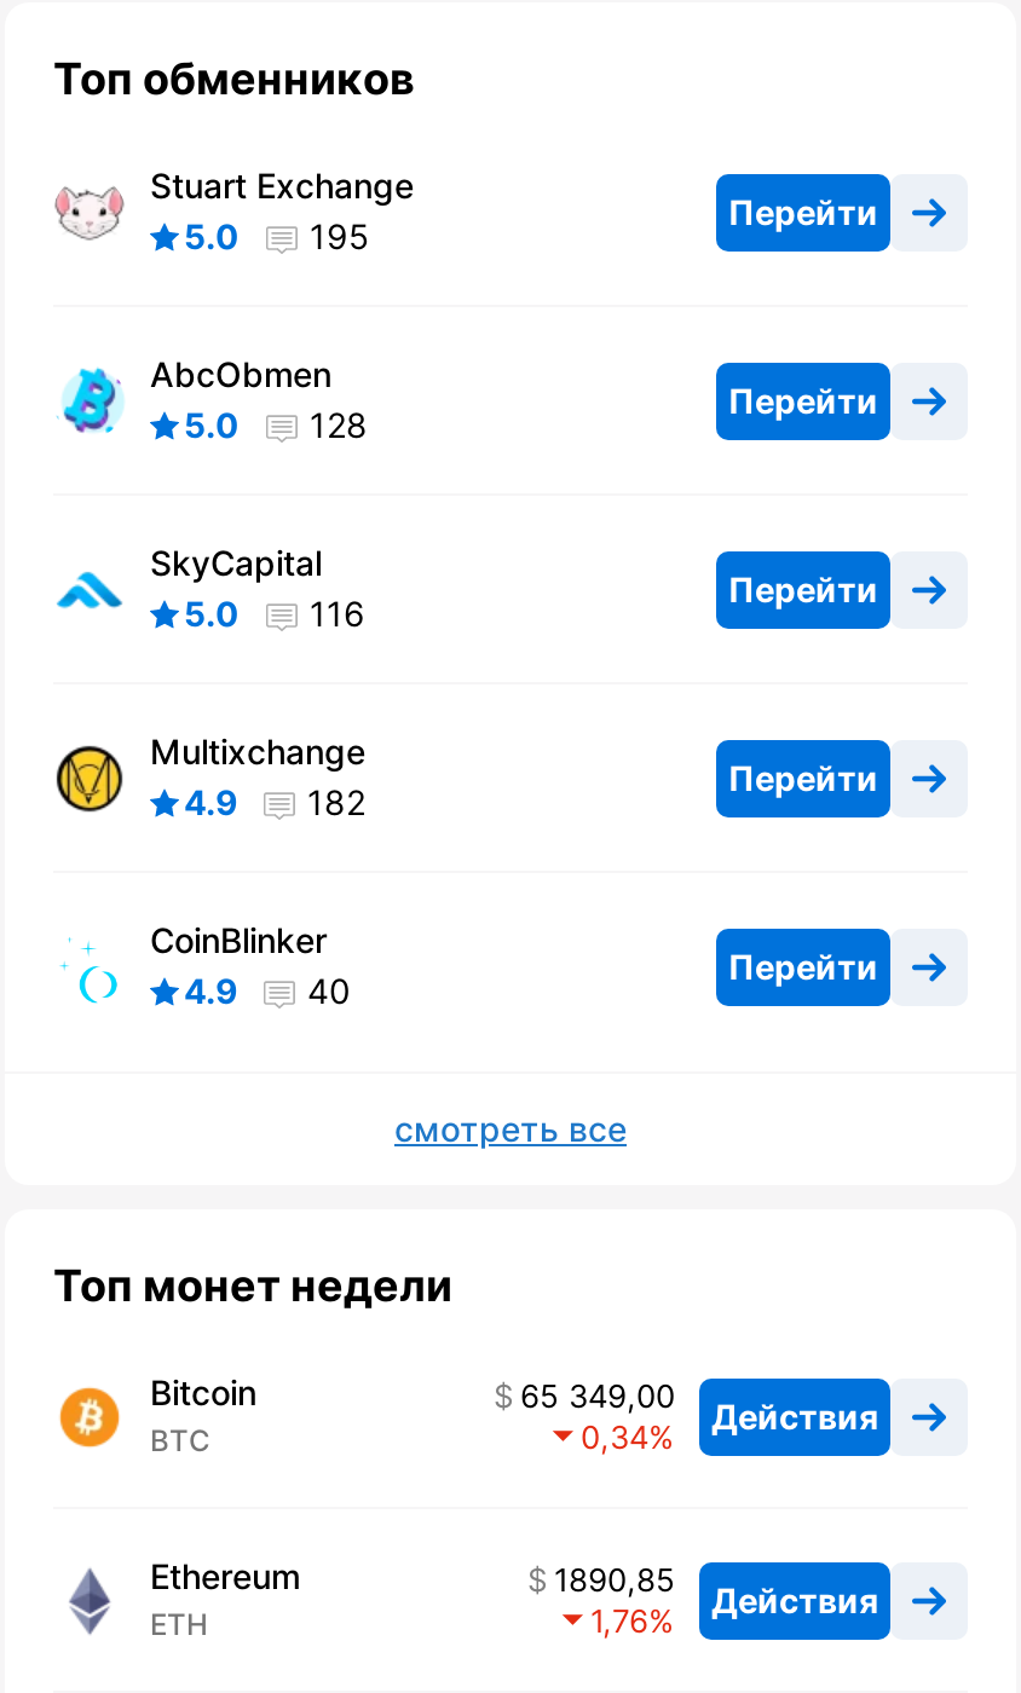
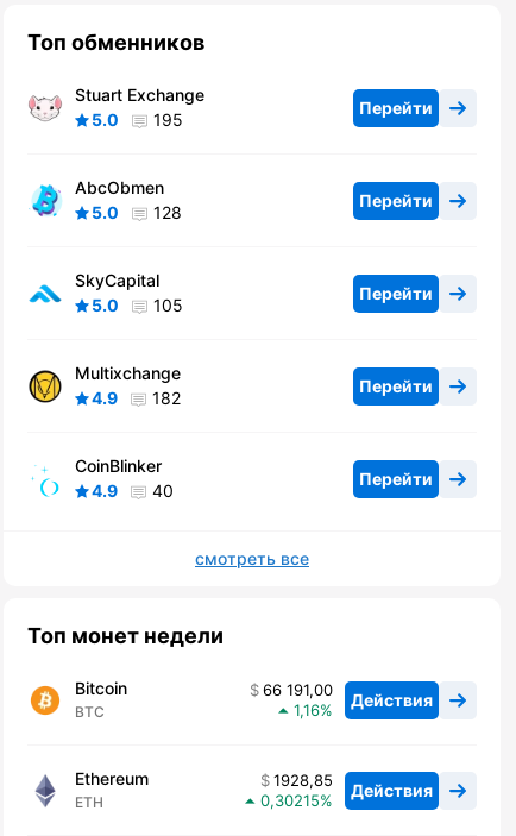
[184,594,365,635] 5.0 116 -> [92,295,183,316] 5.0 105
[520,1377,878,1436] 65 349,00 Действия -> [263,681,433,710] 66 191,00 Действия
[581,1418,648,1457] 0,34 -> [294,701,320,720] 1,16
[554,1561,878,1620] 1890,85 Действия -> [273,771,433,800] 1928,85 Действия
[590,1602,648,1641] 1,76 -> [260,791,320,810] 0,30215

